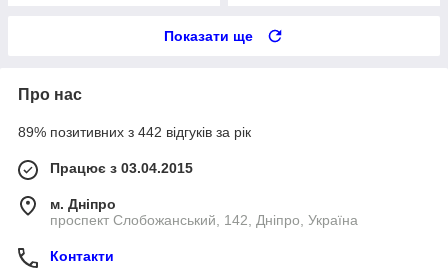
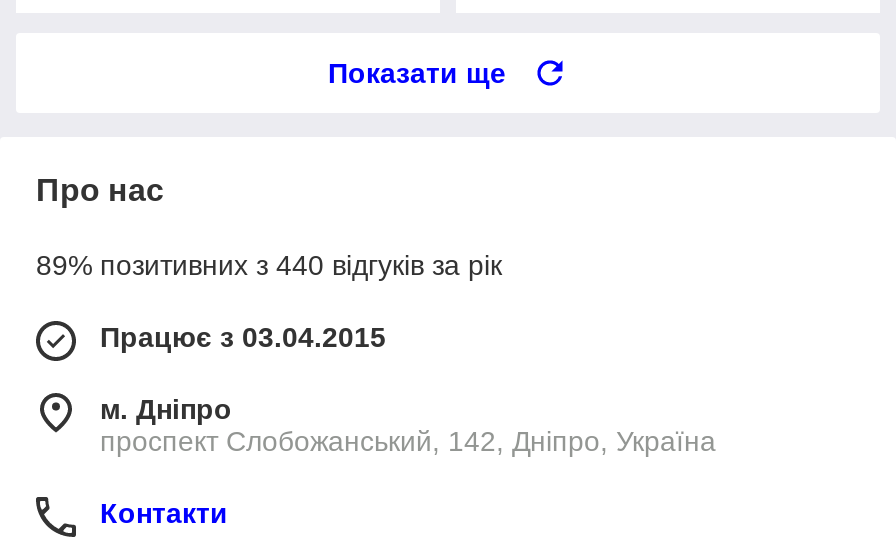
[18,124,251,140] 89% позитивних з 442 відгуків за рік -> [36,249,502,281] 89% позитивних з 440 відгуків за рік

